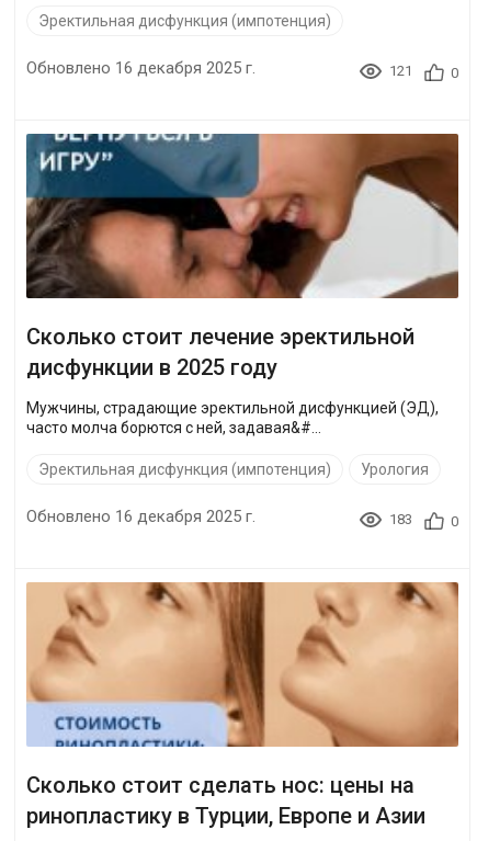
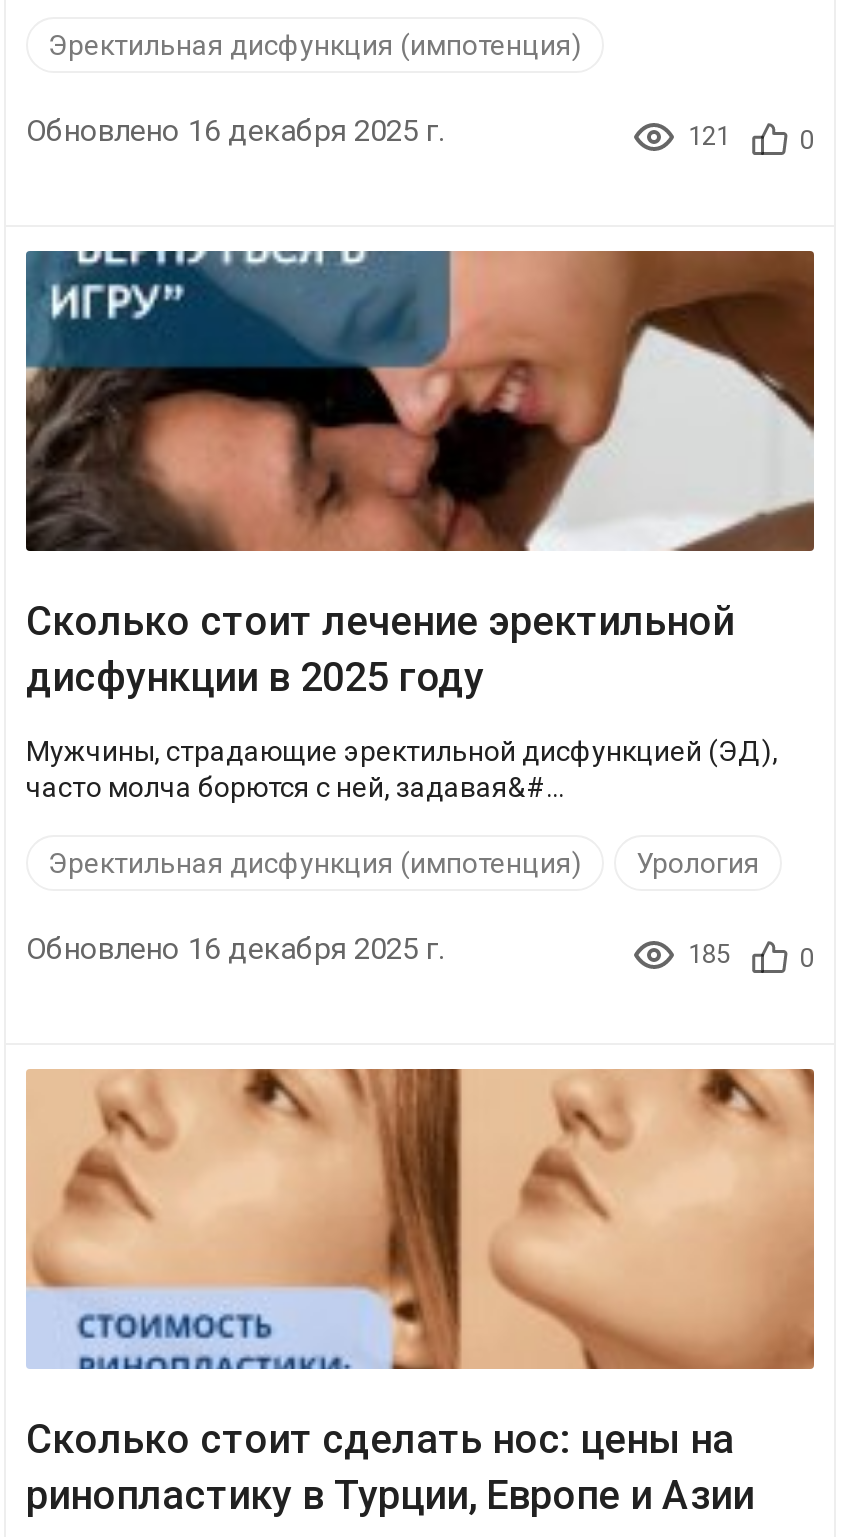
[389,511,412,528] 183 -> [688,940,730,970] 185

